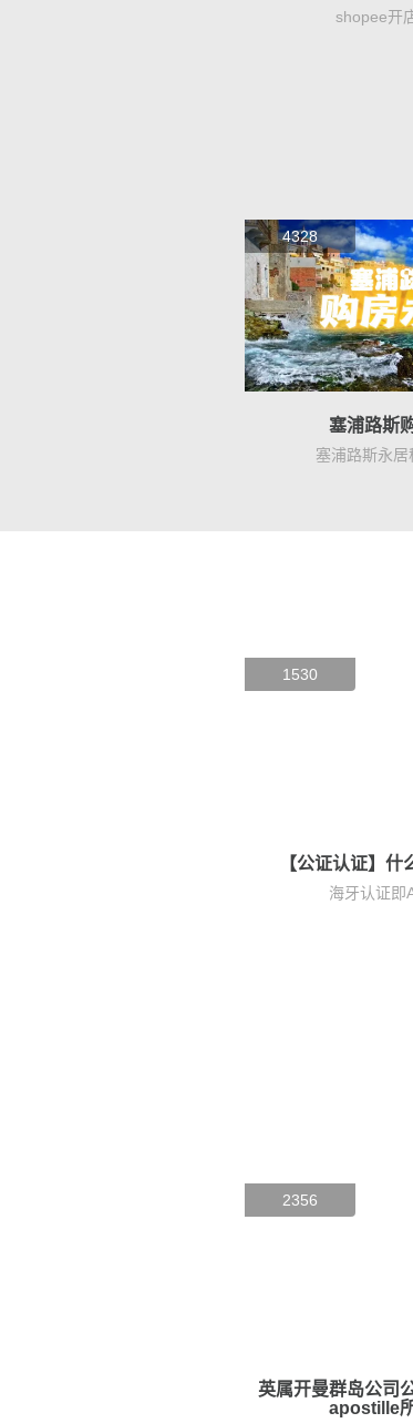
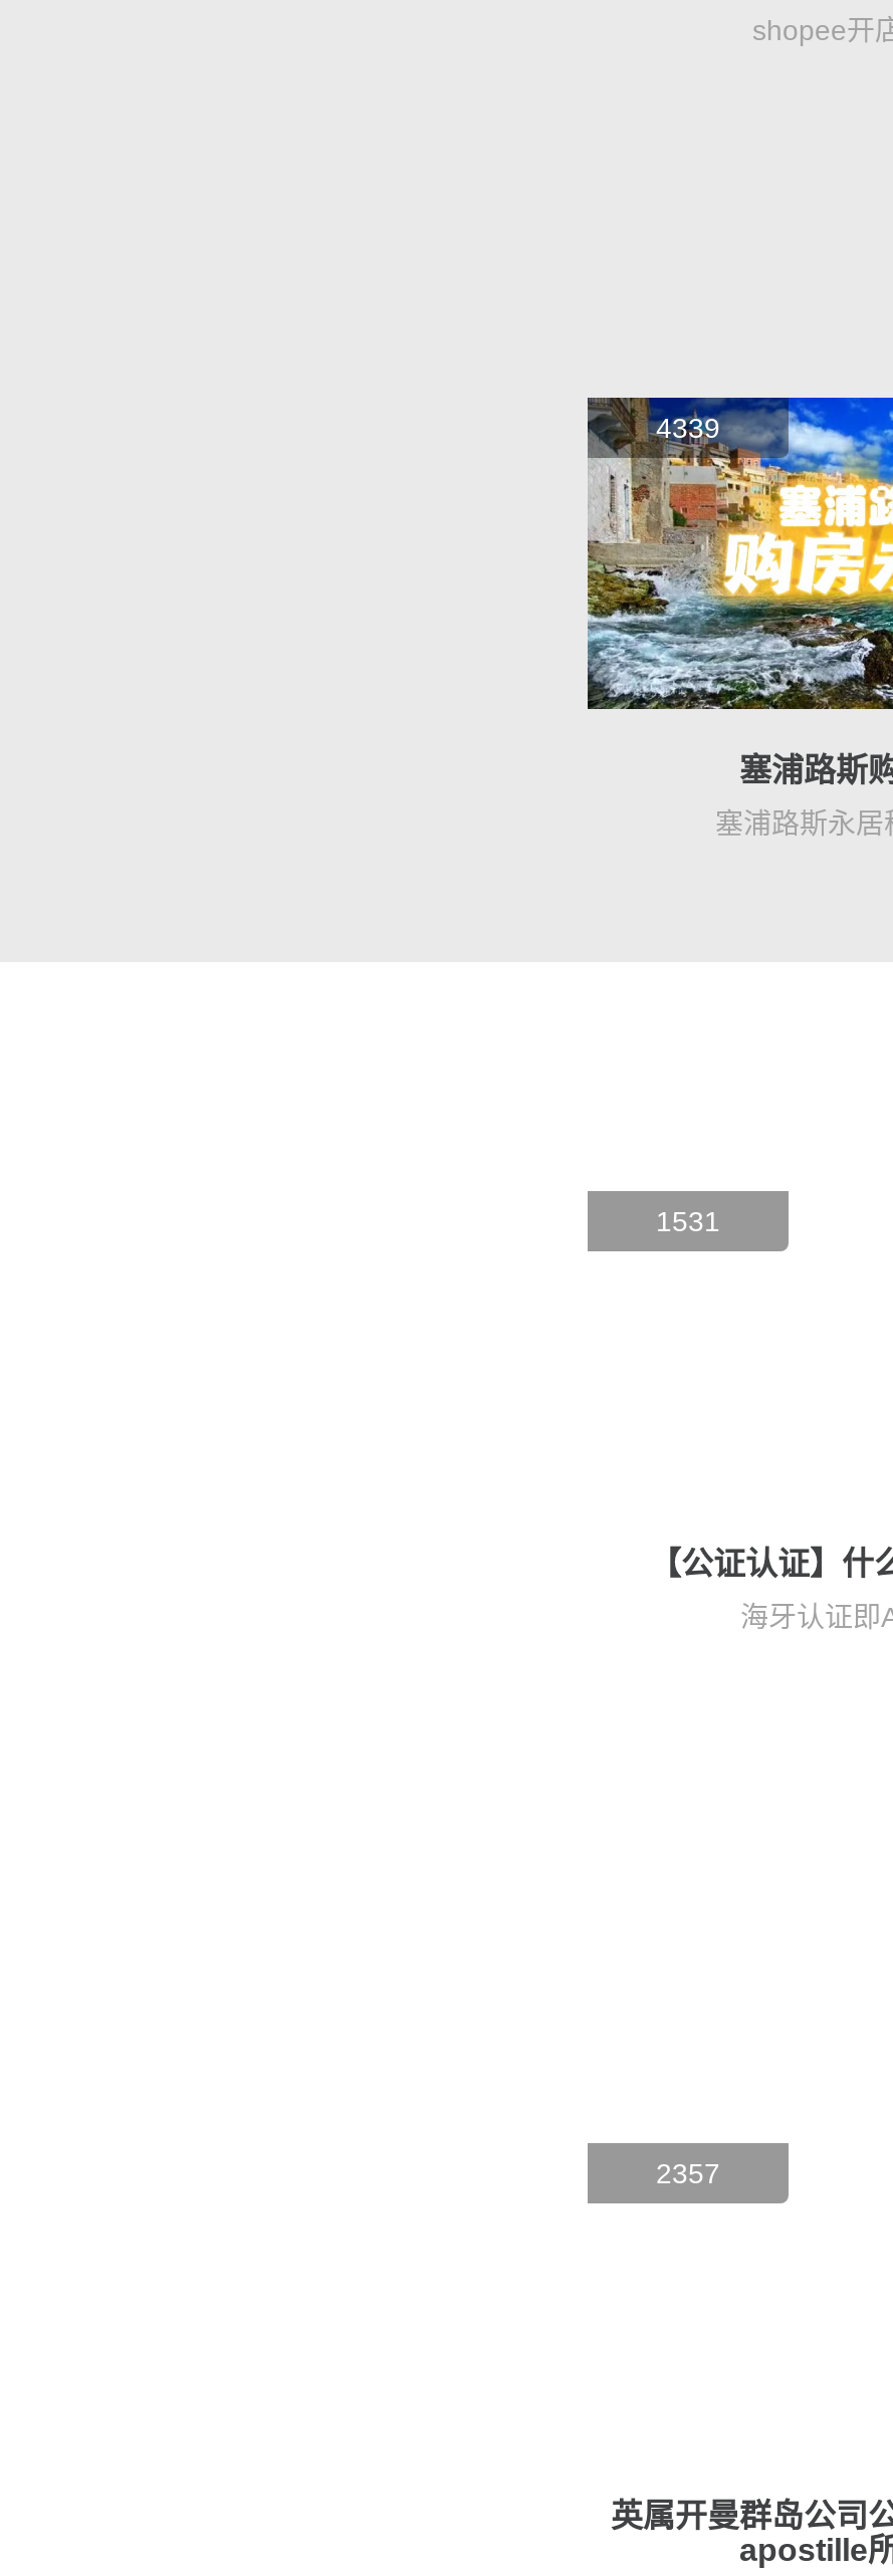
[282,227,318,245] 4328 -> [656,412,720,444] 4339
[282,665,318,683] 1530 -> [656,1205,720,1237] 1531
[282,1191,318,1209] 2356 -> [656,2157,720,2189] 2357

